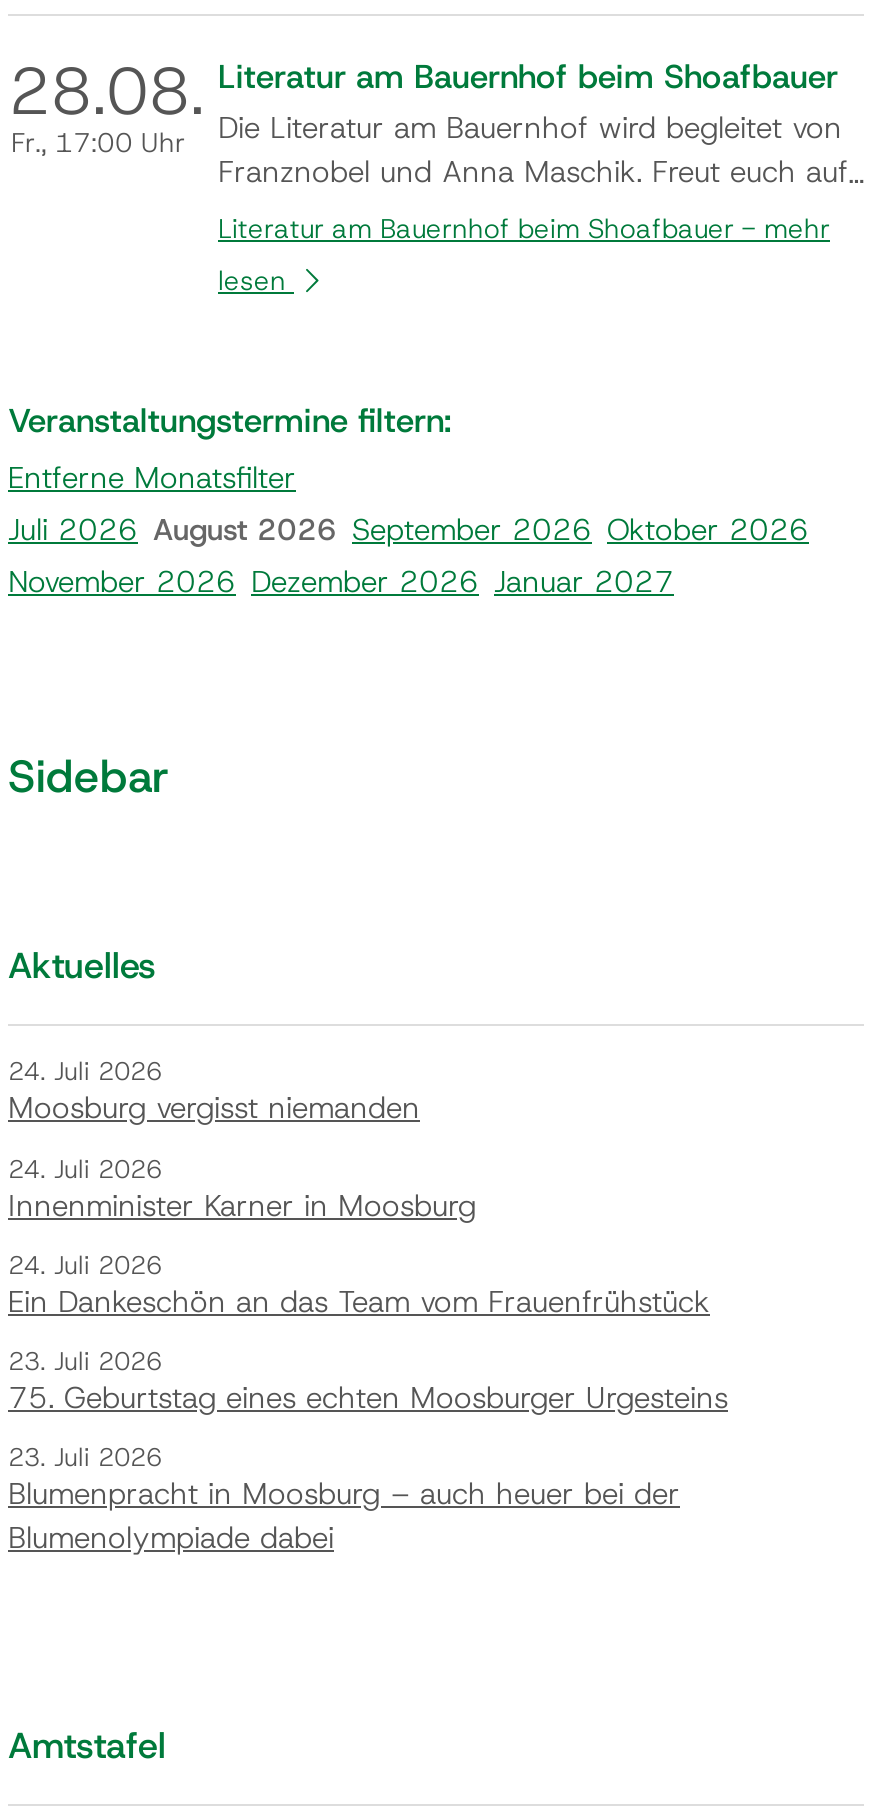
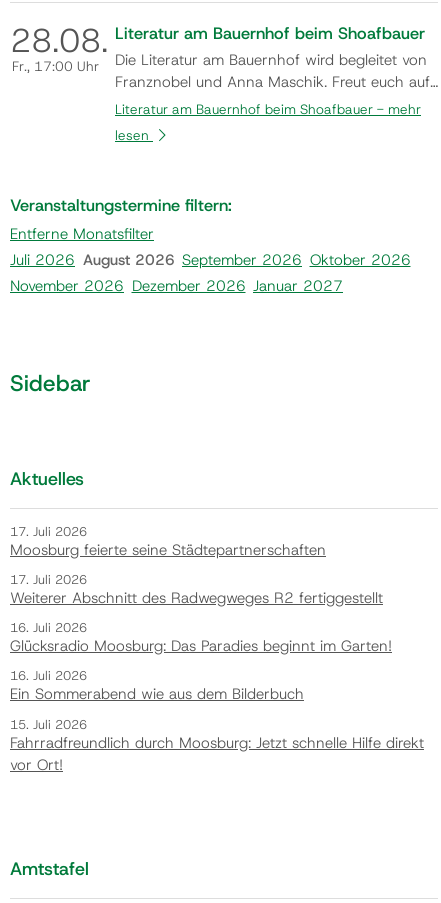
[8,1055,420,1129] 24. Juli 2026 | Moosburg vergisst niemanden -> [10,522,326,559] 17. Juli 2026 | Moosburg feierte seine Städtepartnerschaften
[8,1152,476,1226] 24. Juli 2026 | Innenminister Karner in Moosburg -> [10,571,383,608] 17. Juli 2026 | Weiterer Abschnitt des Radwegweges R2 fertiggestellt
[8,1248,710,1322] 24. Juli 2026 | Ein Dankeschön an das Team vom Frauenfrühstück -> [10,619,392,656] 16. Juli 2026 | Glücksradio Moosburg: Das Paradies beginnt im Garten!
[8,1344,728,1418] 23. Juli 2026 | 75. Geburtstag eines echten Moosburger Urgesteins -> [10,667,304,704] 16. Juli 2026 | Ein Sommerabend wie aus dem Bilderbuch
[8,1441,680,1559] 23. Juli 2026 | Blumenpracht in Moosburg – auch heuer bei der | Blumenolympiade dabei -> [10,715,424,774] 15. Juli 2026 | Fahrradfreundlich durch Moosburg: Jetzt schnelle Hilfe direkt | vor Ort!

